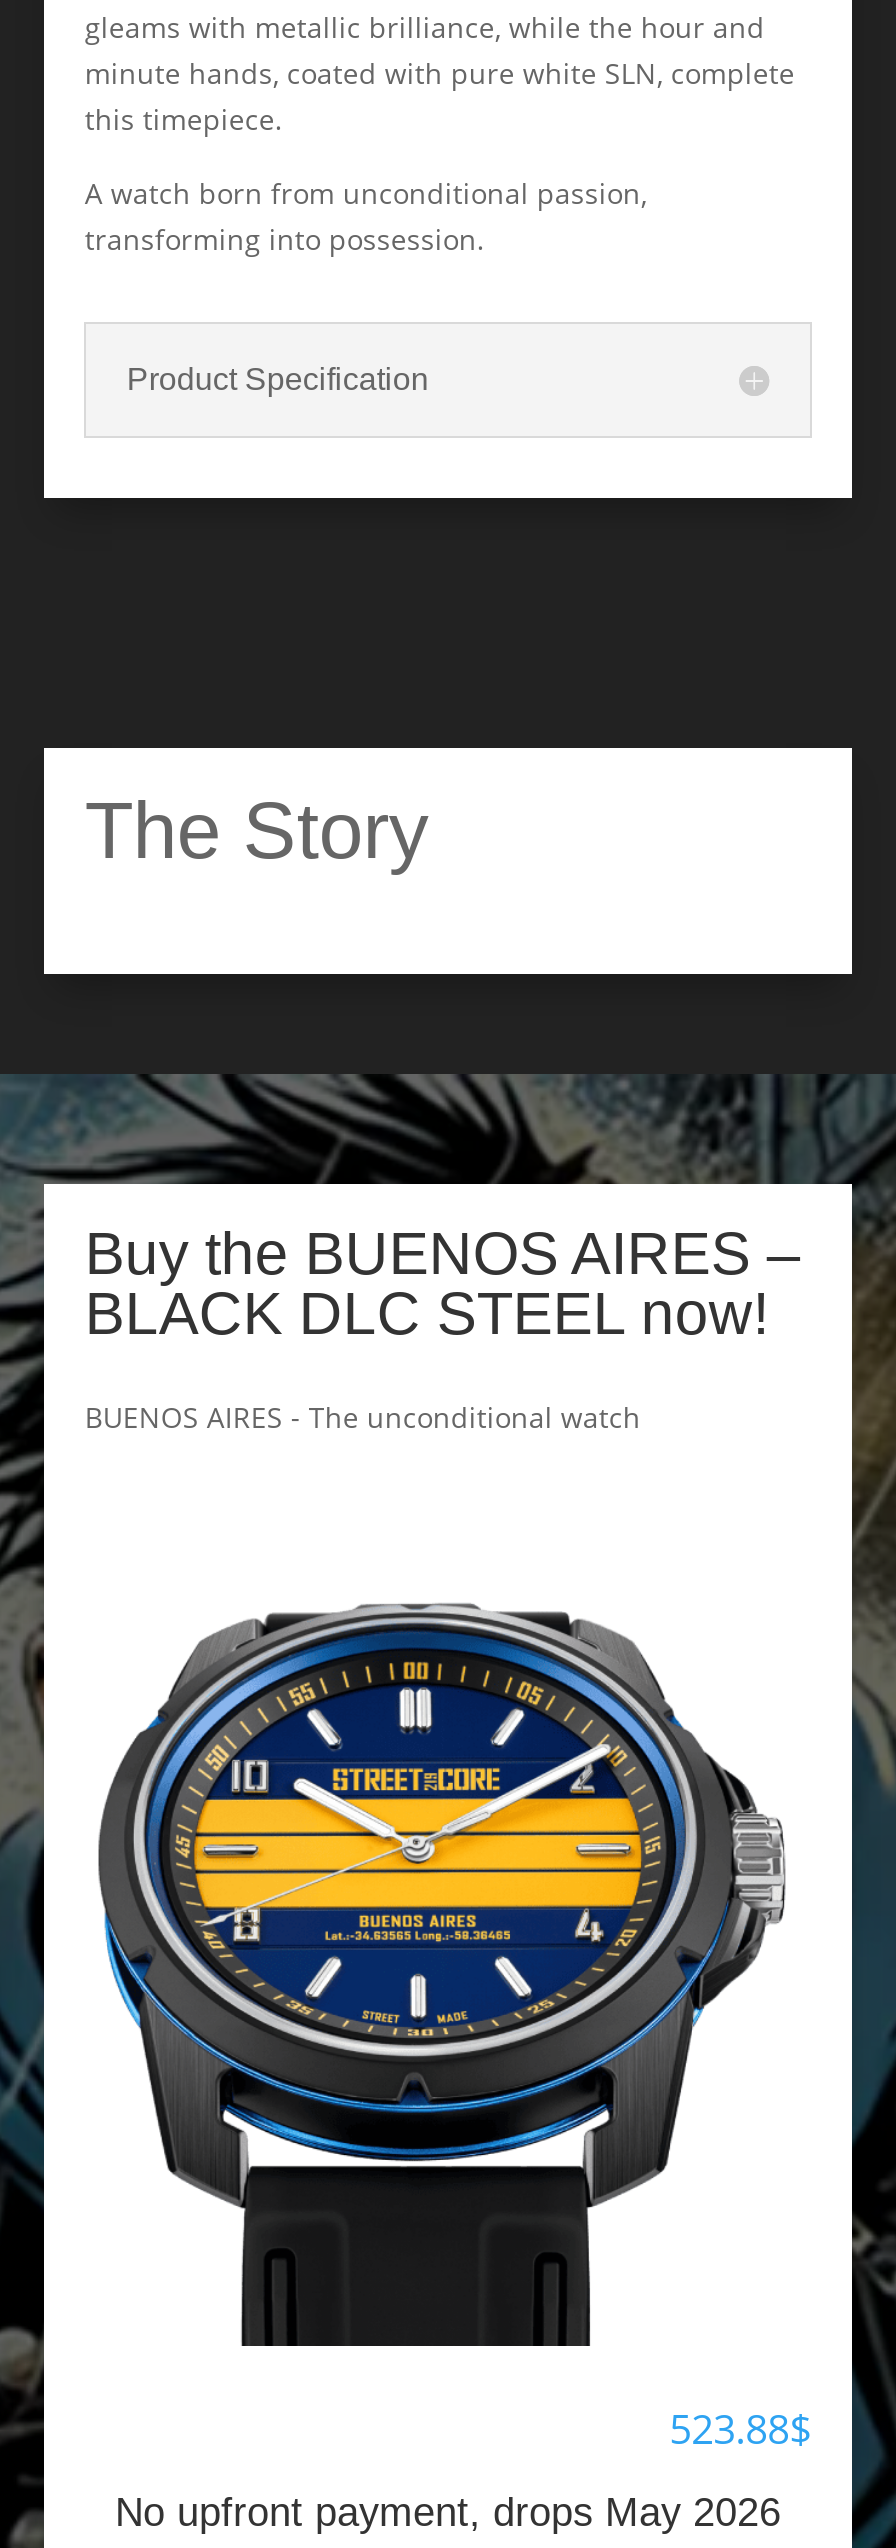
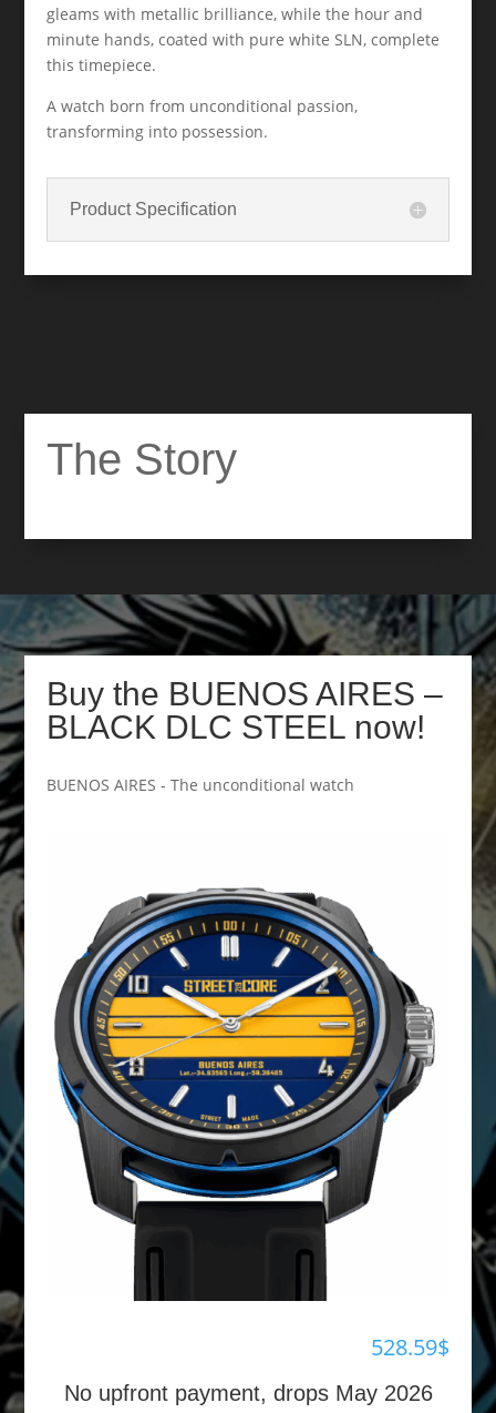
[669,2402,811,2456] 523.88$ -> [370,1332,449,1362] 528.59$

